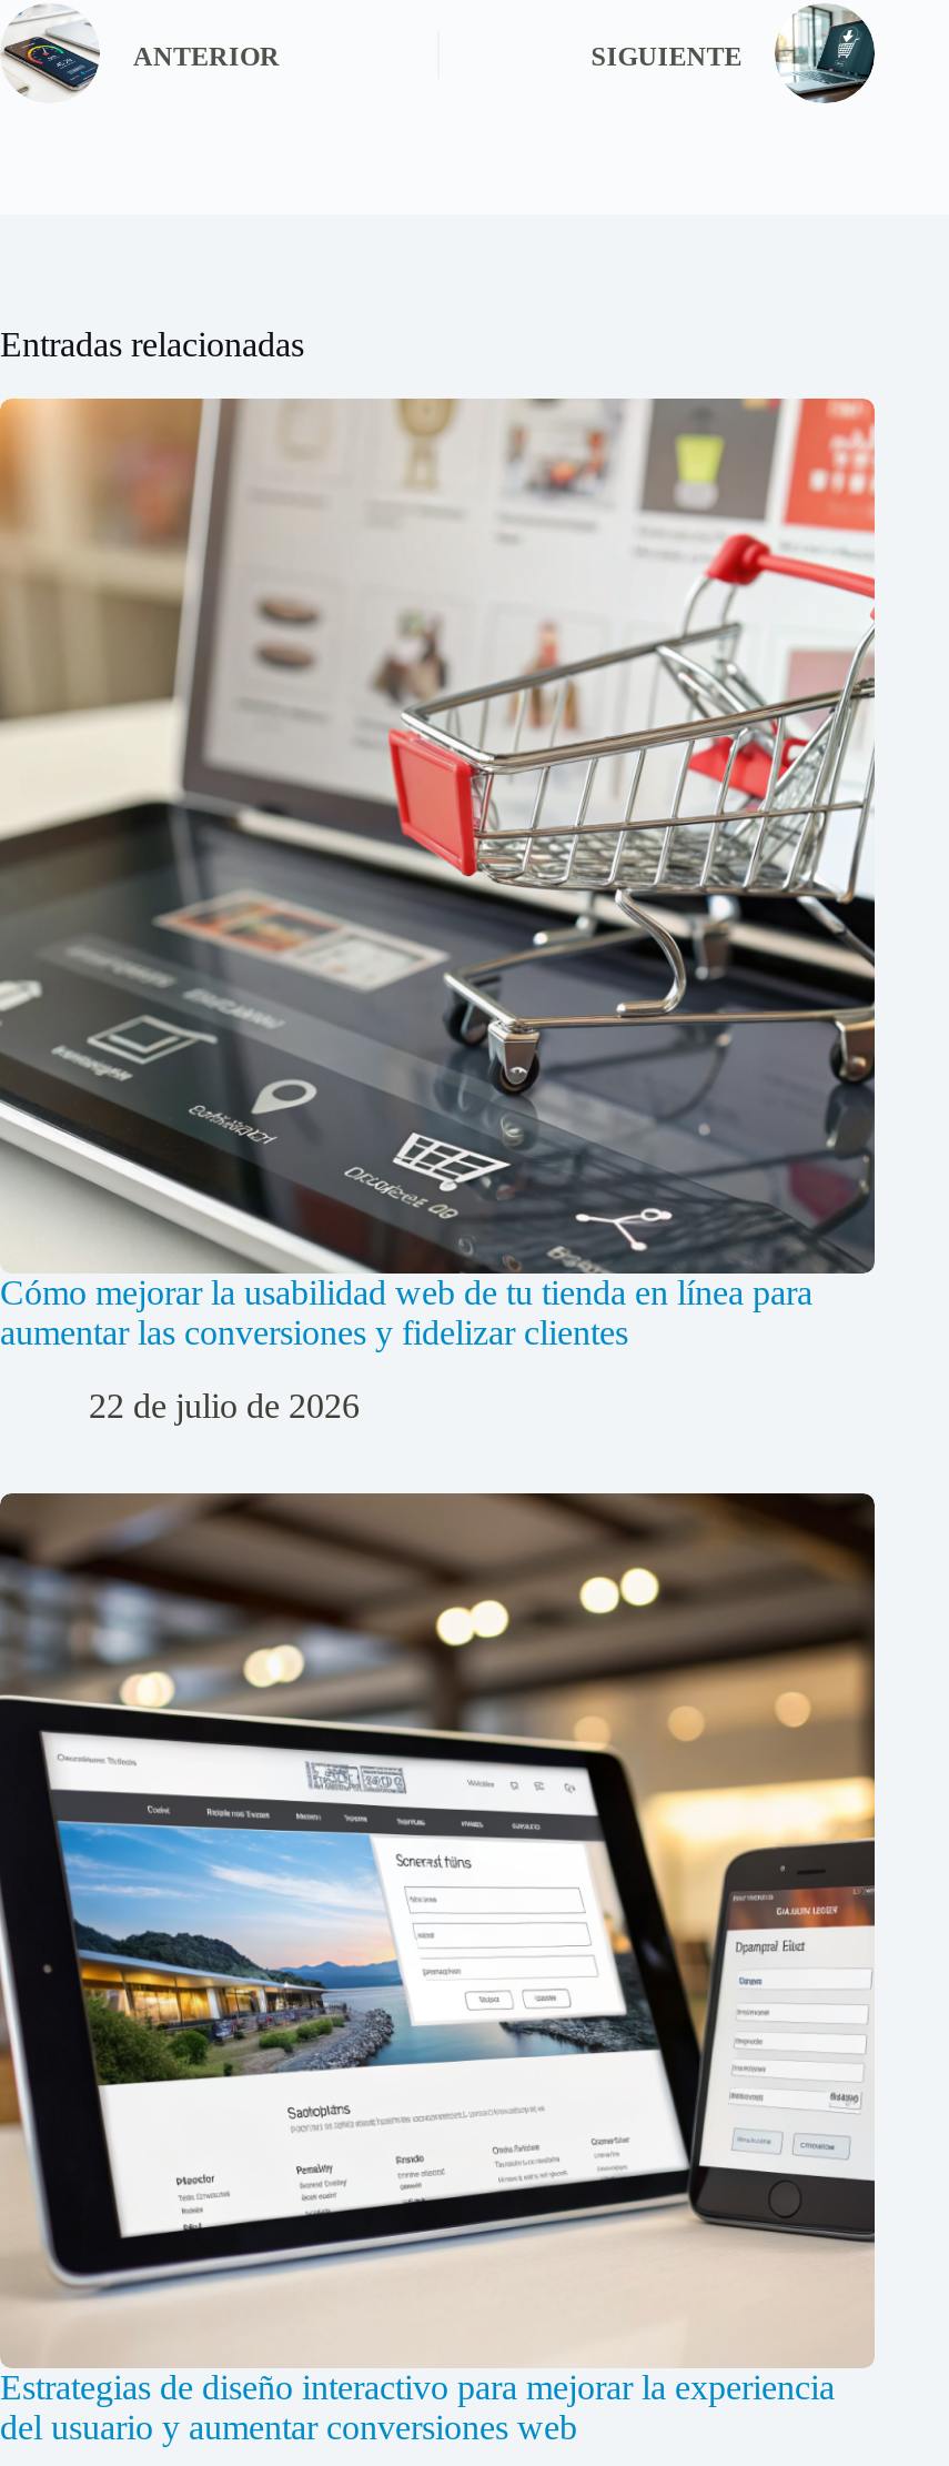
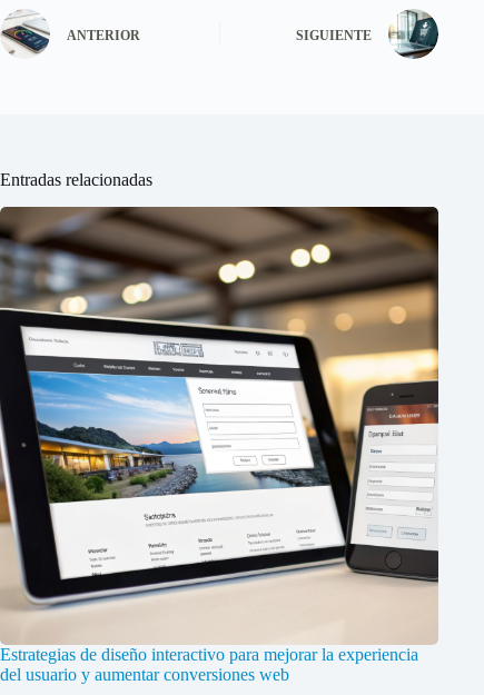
[0,396,877,1425] [image] | Cómo mejorar la usabilidad web de tu tienda en línea para | aumentar las conversiones y fidelizar clientes | 22 de julio de 2026 -> none

